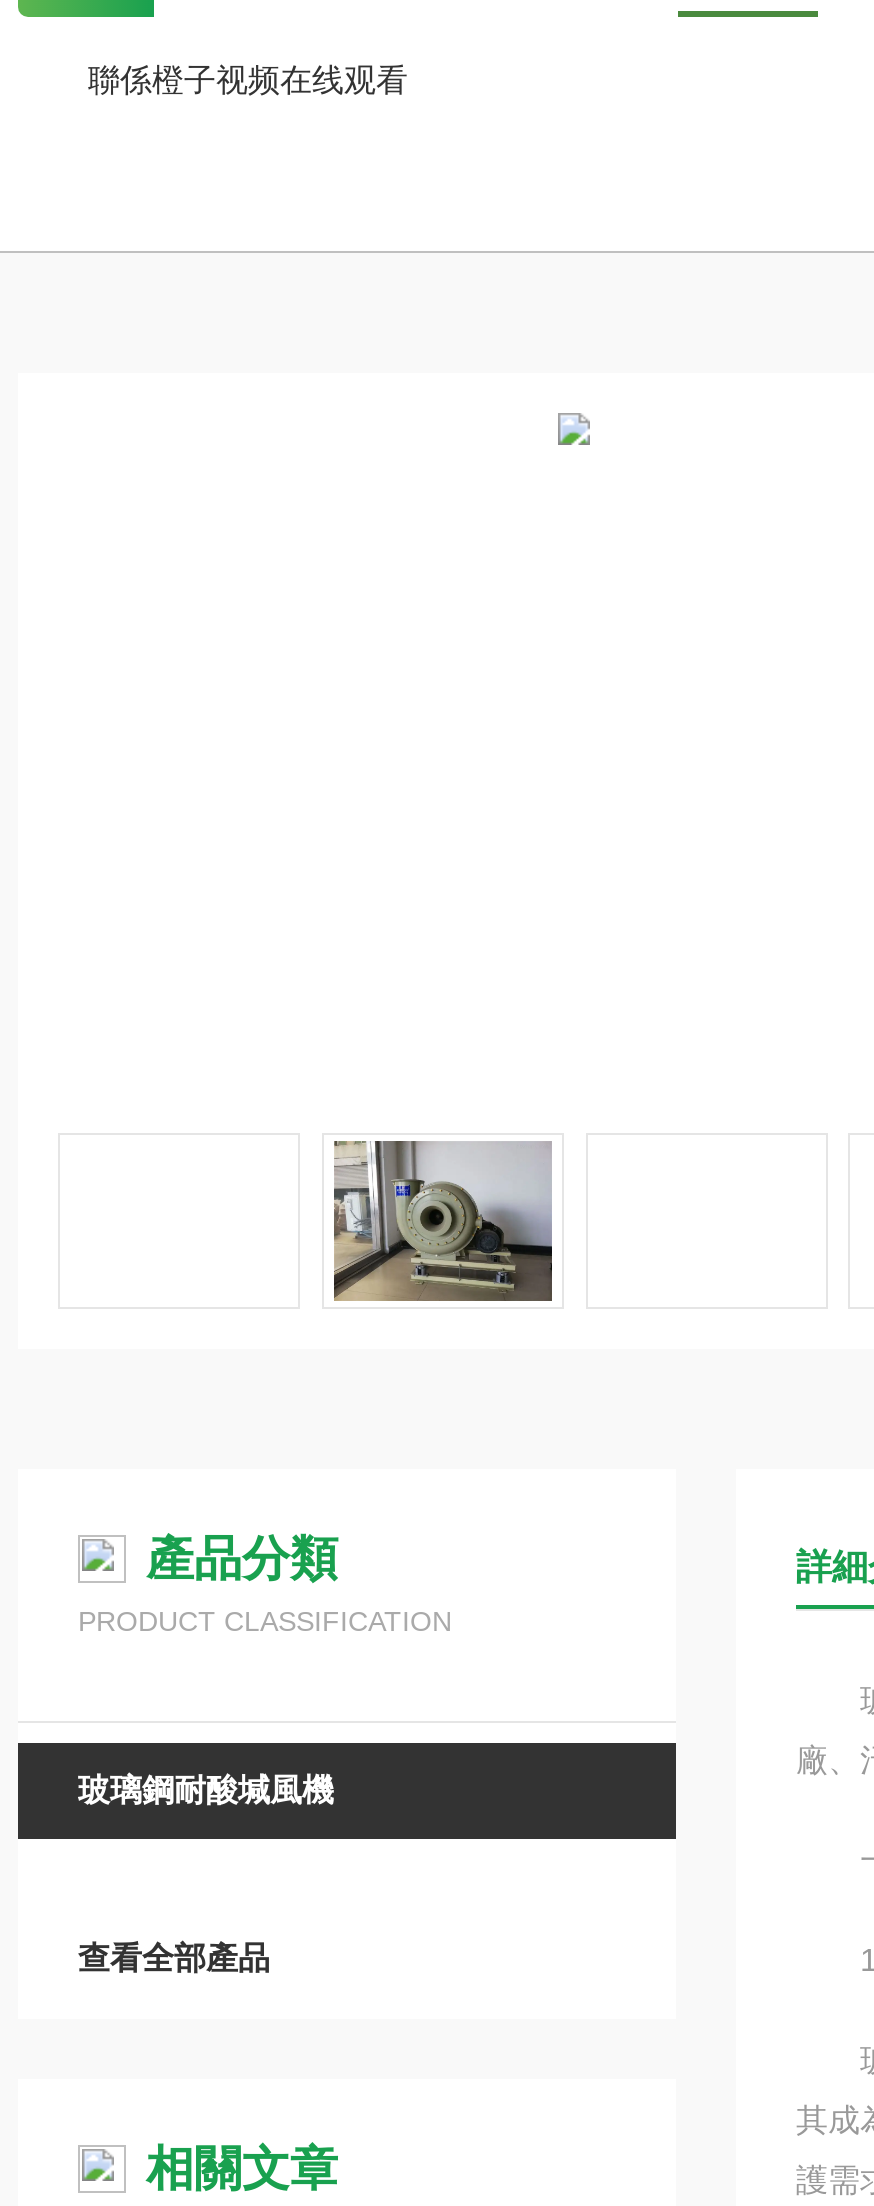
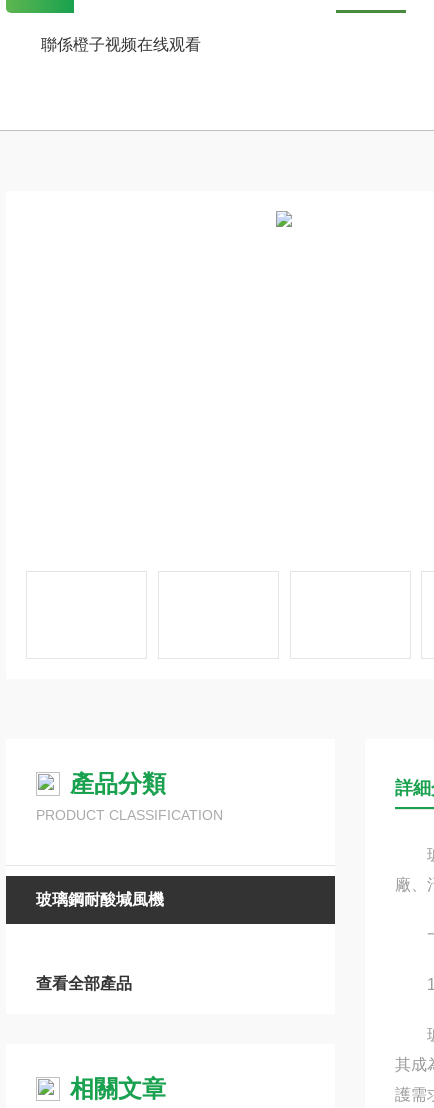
[332,1139,554,1303] [image] -> none

